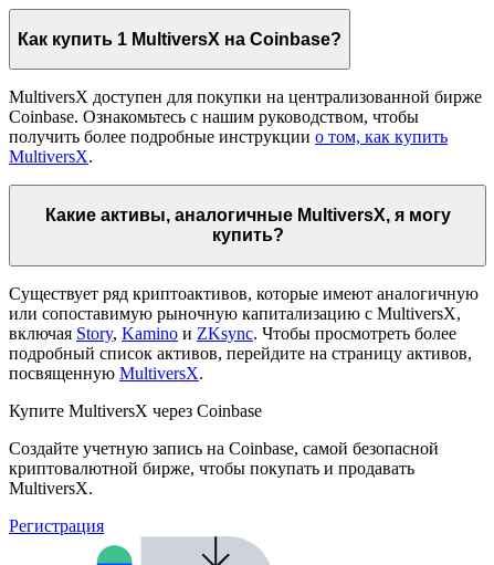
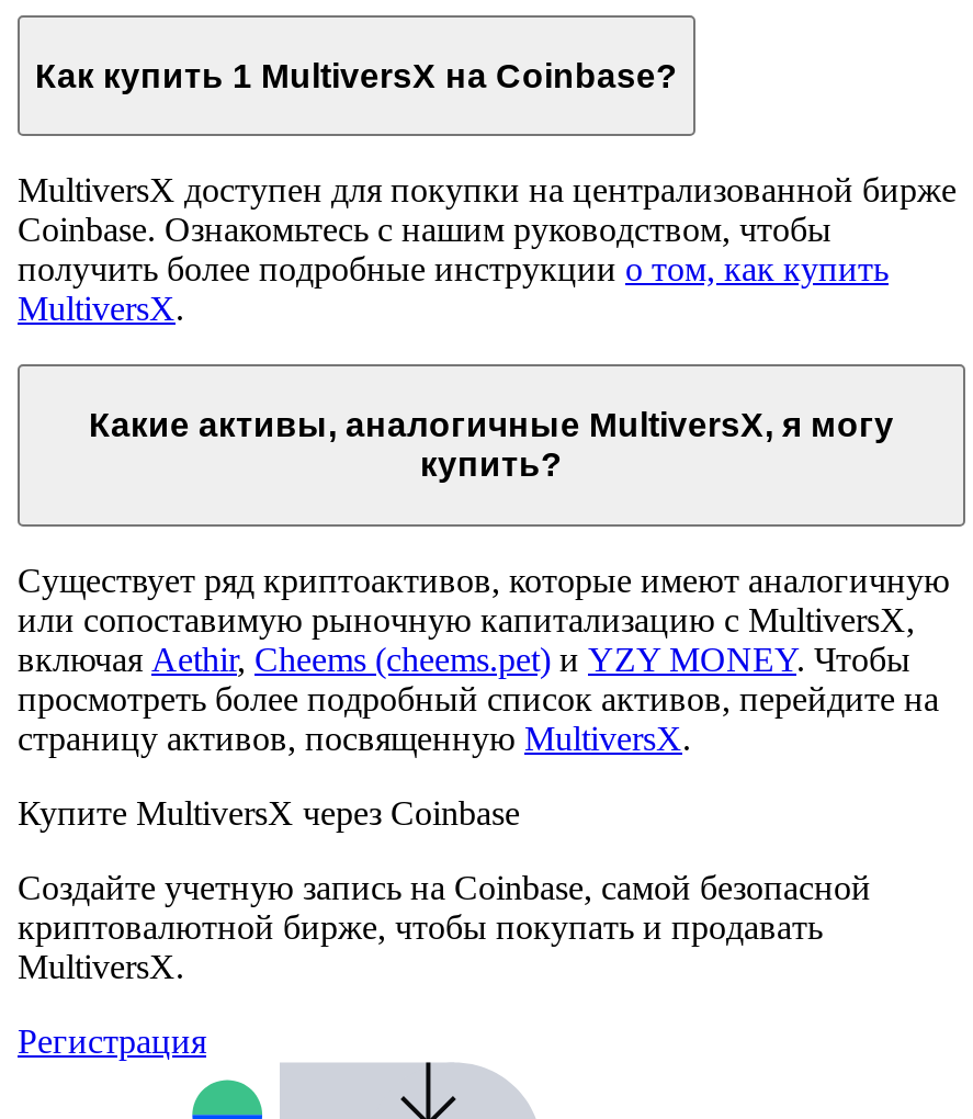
[9,324,472,382] включая Story, Kamino и ZKsync. Чтобы просмотреть более | подробный список активов, перейдите на страницу активов, | посвященную MultiversX. -> [18,640,939,756] включая Aethir, Cheems (cheems.pet) и YZY MONEY. Чтобы | просмотреть более подробный список активов, перейдите на | страницу активов, посвященную MultiversX.

